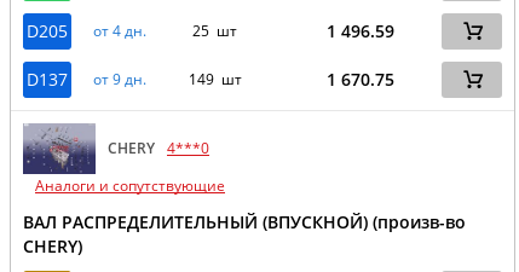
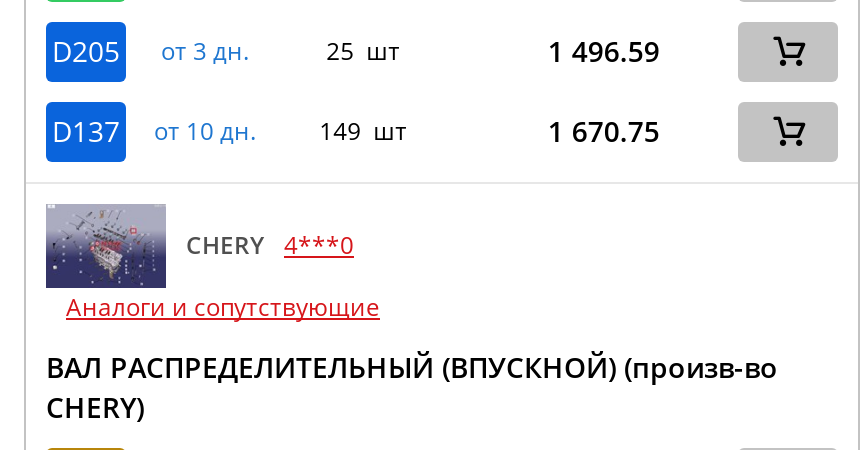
[27,19,146,42] D205 от 4 дн. -> [52,31,249,69] D205 от 3 дн.
[93,68,146,89] от 9 дн. -> [154,113,256,147] от 10 дн.

